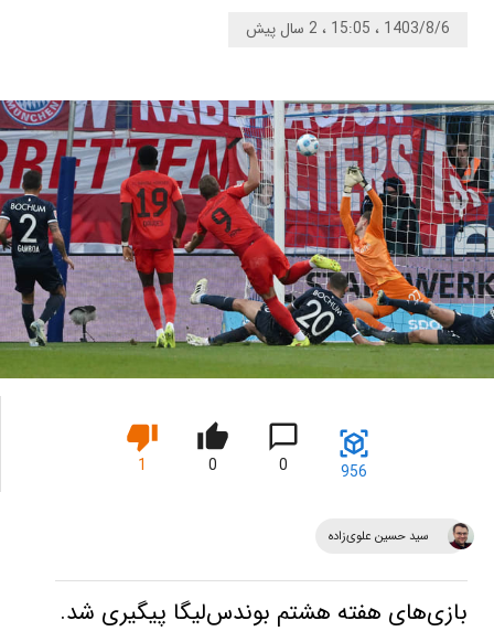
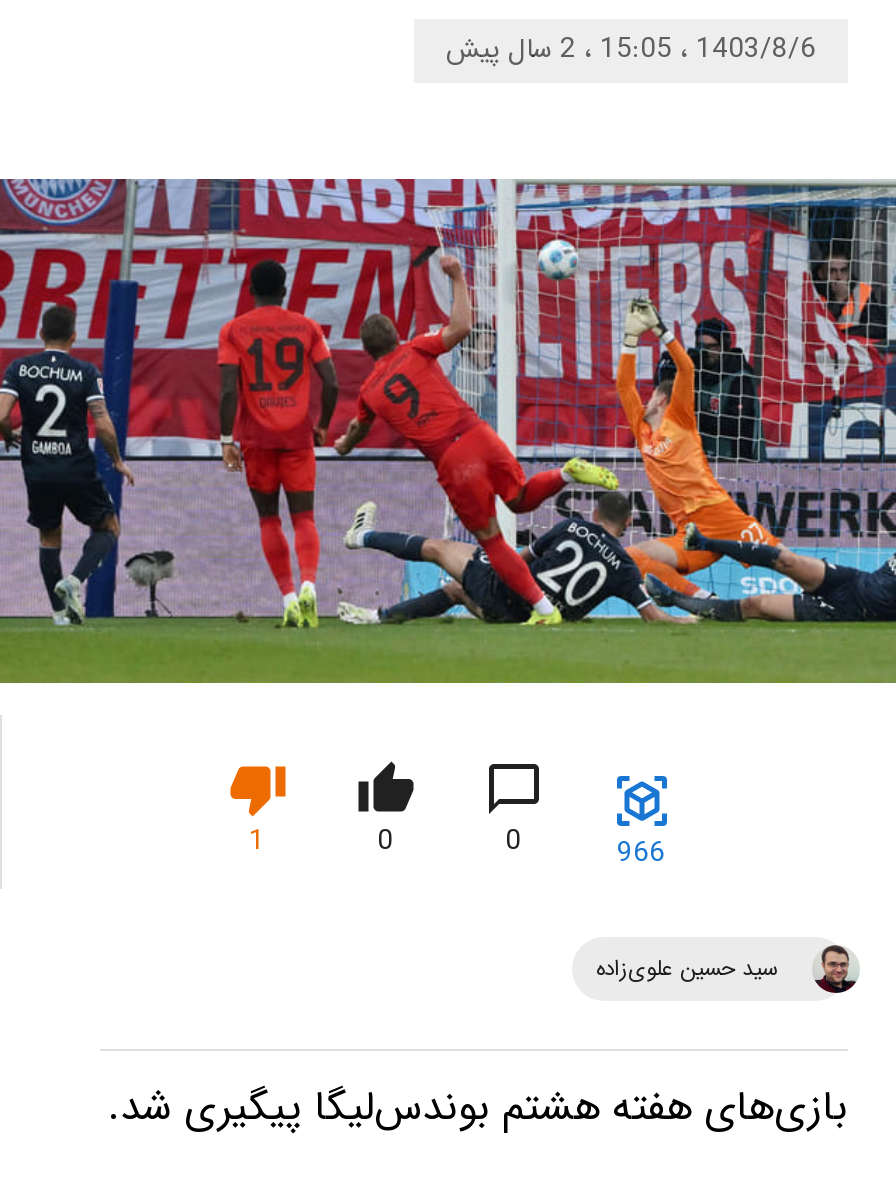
[340,461,367,484] 956 -> [617,833,665,875] 966

